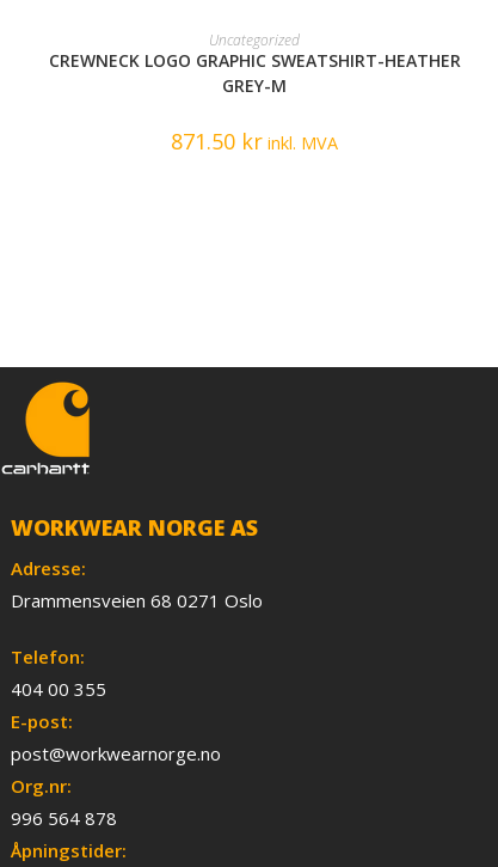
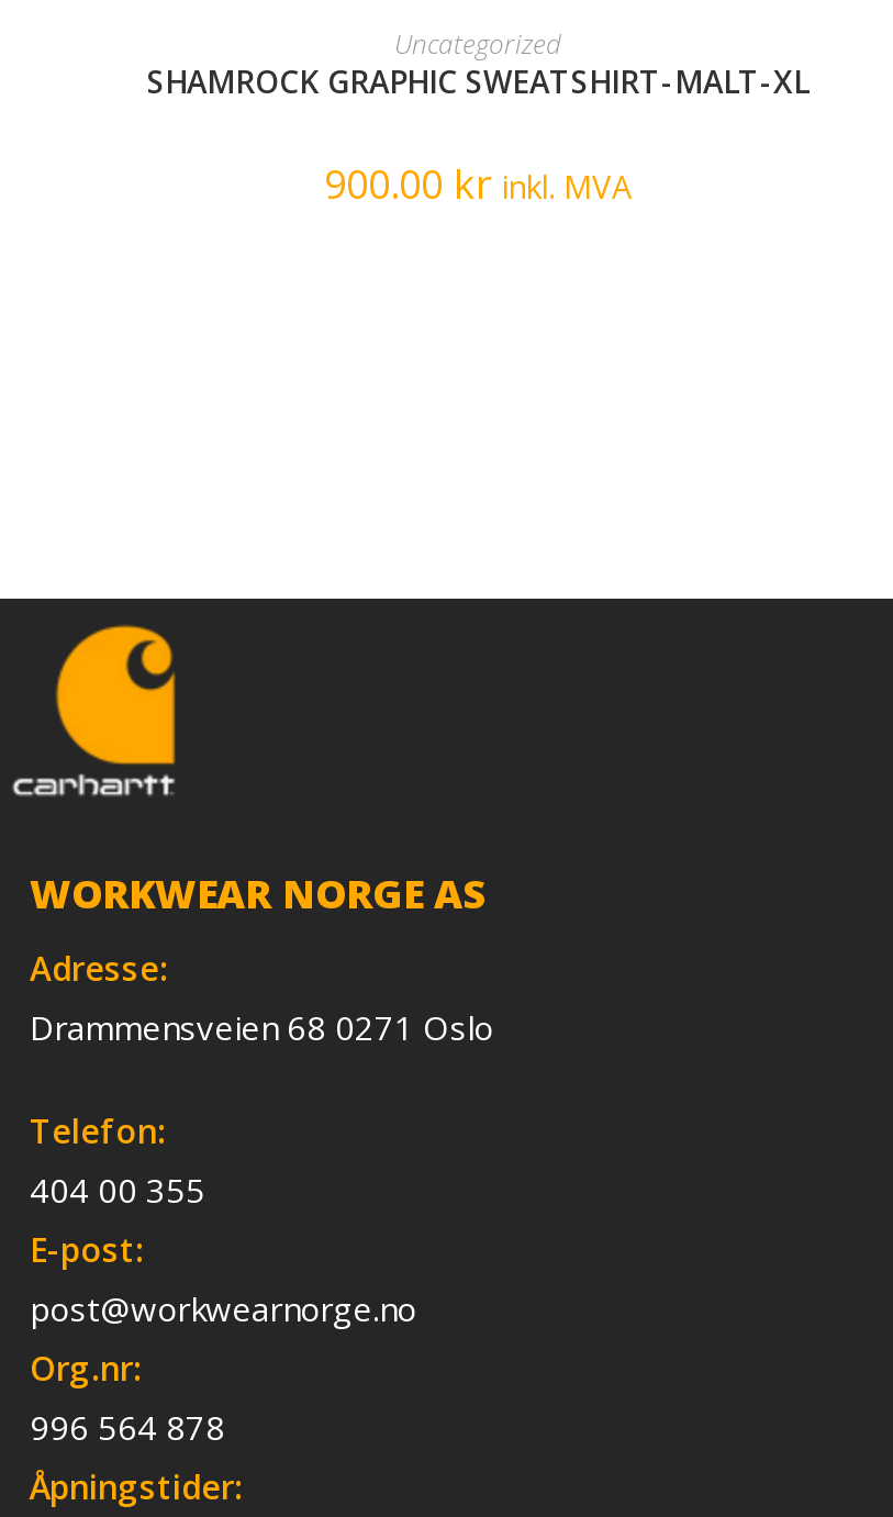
[48,49,460,97] CREWNECK LOGO GRAPHIC SWEATSHIRT-HEATHER | GREY-M -> [147,61,808,102] SHAMROCK GRAPHIC SWEATSHIRT-MALT-XL
[171,127,338,156] 871.50 kr inkl. MVA -> [324,157,632,210] 900.00 kr inkl. MVA

